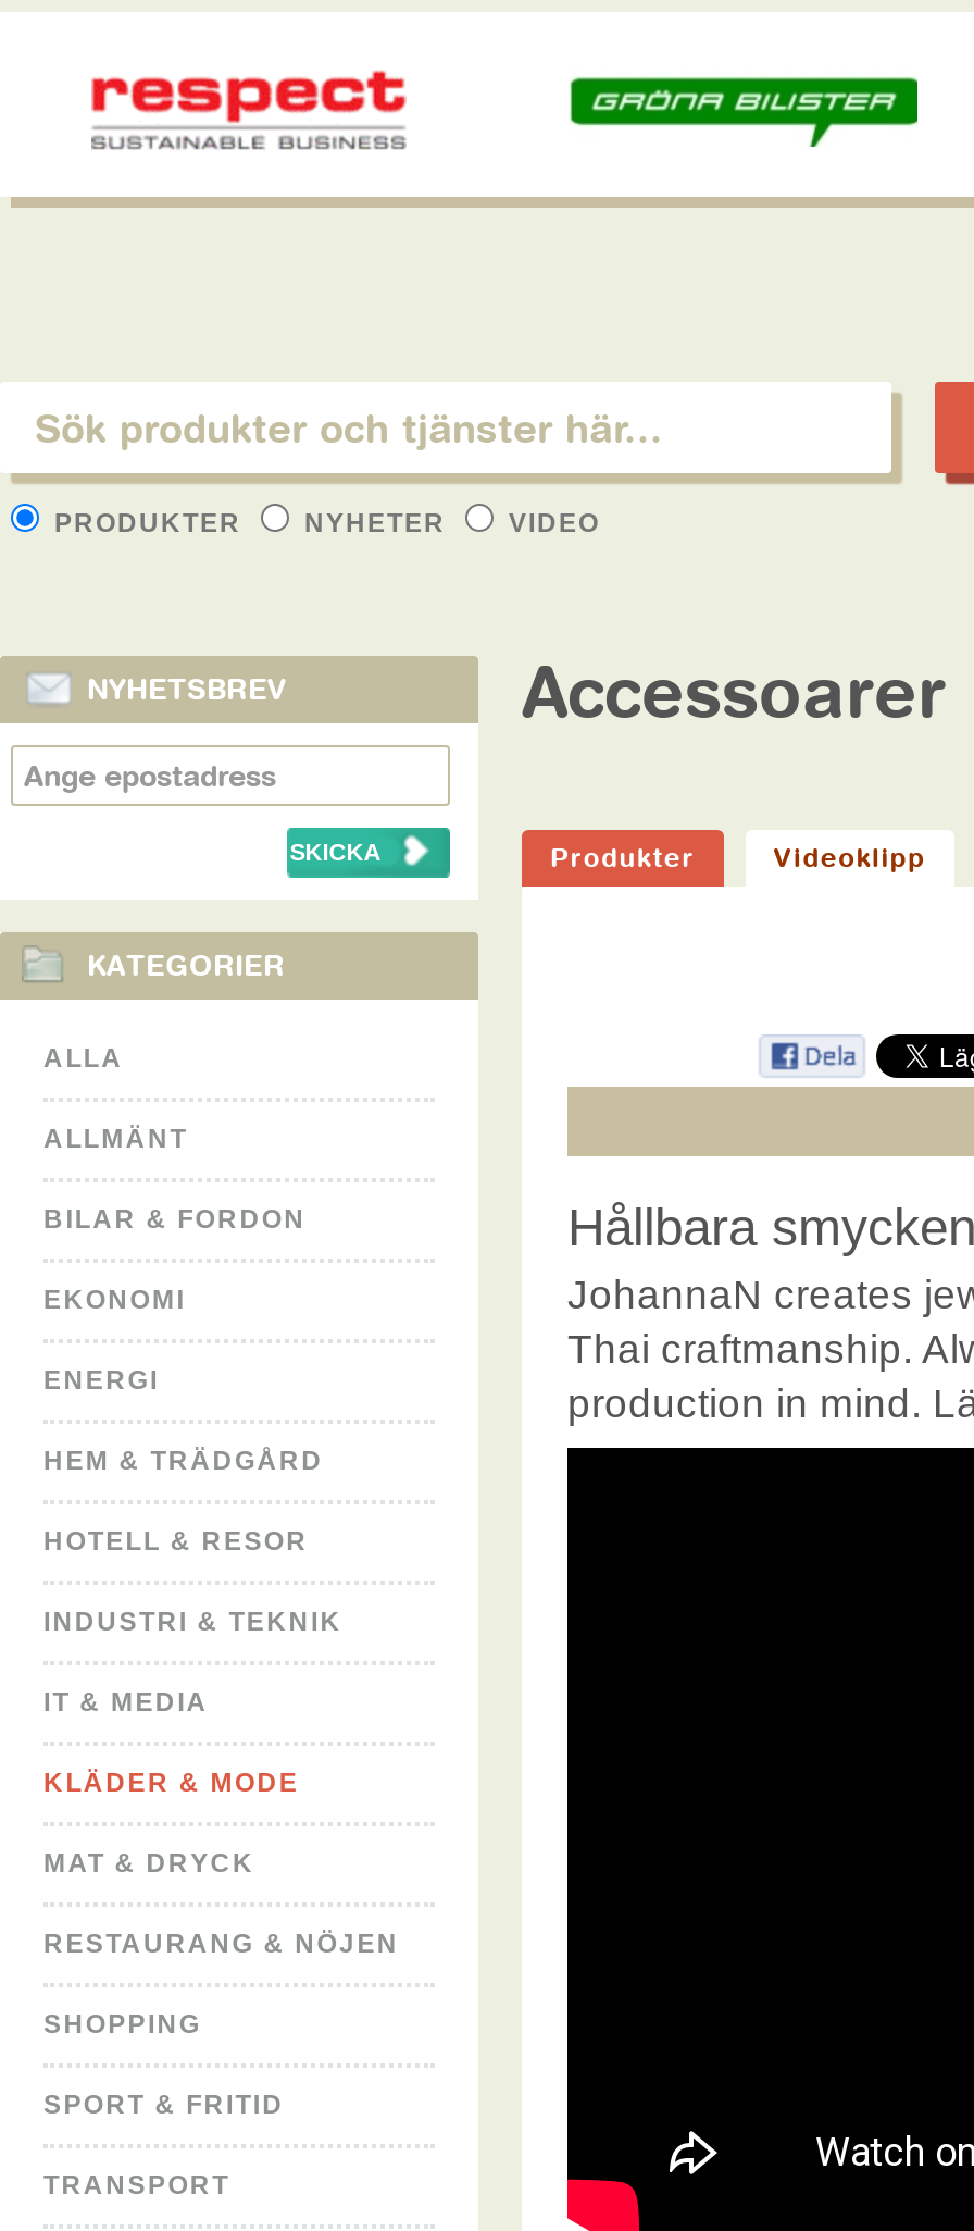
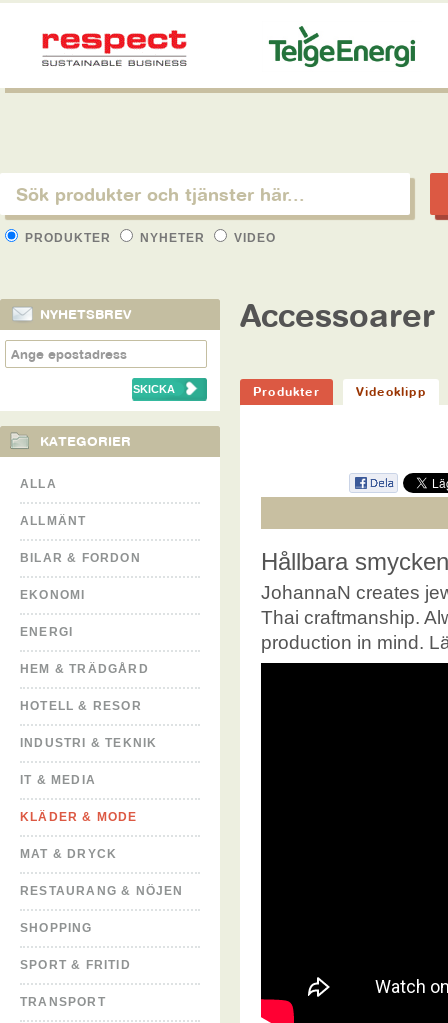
[567,64,920,151] [image] -> [262,25,422,68] [image]

